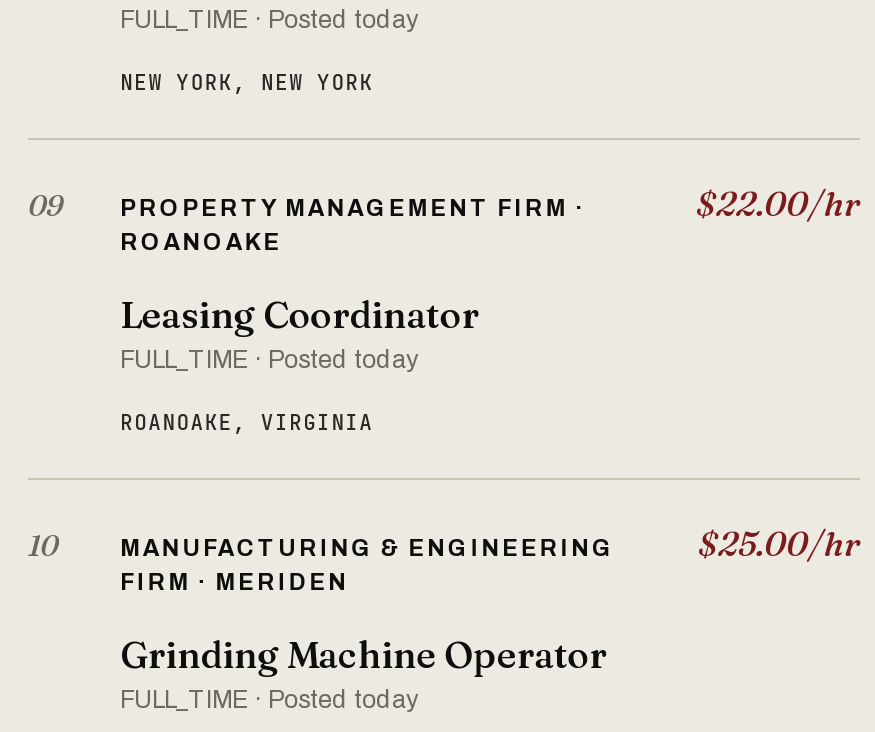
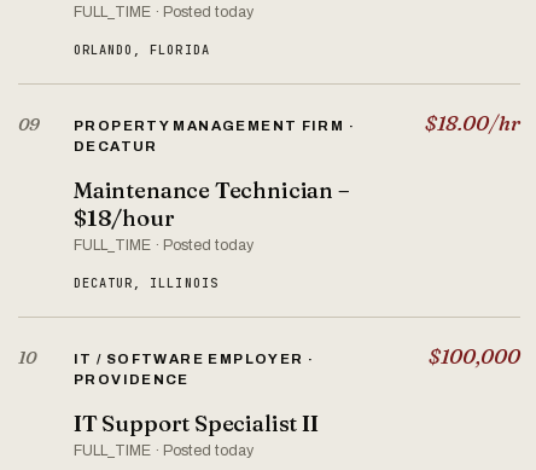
[120,67,373,95] NEW YORK, NEW YORK -> [74,41,210,58] ORLANDO, FLORIDA
[696,183,860,223] $22.00/hr -> [425,111,520,135] $18.00/hr
[120,229,282,253] ROANOAKE -> [74,138,158,153] DECATUR
[120,291,479,337] Leasing Coordinator -> [74,176,350,231] Maintenance Technician – | $18/hour
[120,408,373,436] ROANOAKE, VIRGINIA -> [74,274,218,291] DECATUR, ILLINOIS
[698,524,860,564] $25.00/hr -> [429,344,520,368] $100,000
[120,536,615,594] MANUFACTURING & ENGINEERING | FIRM · MERIDEN -> [74,351,314,386] IT / SOFTWARE EMPLOYER · | PROVIDENCE
[120,632,607,678] Grinding Machine Operator -> [74,409,318,437] IT Support Specialist II

